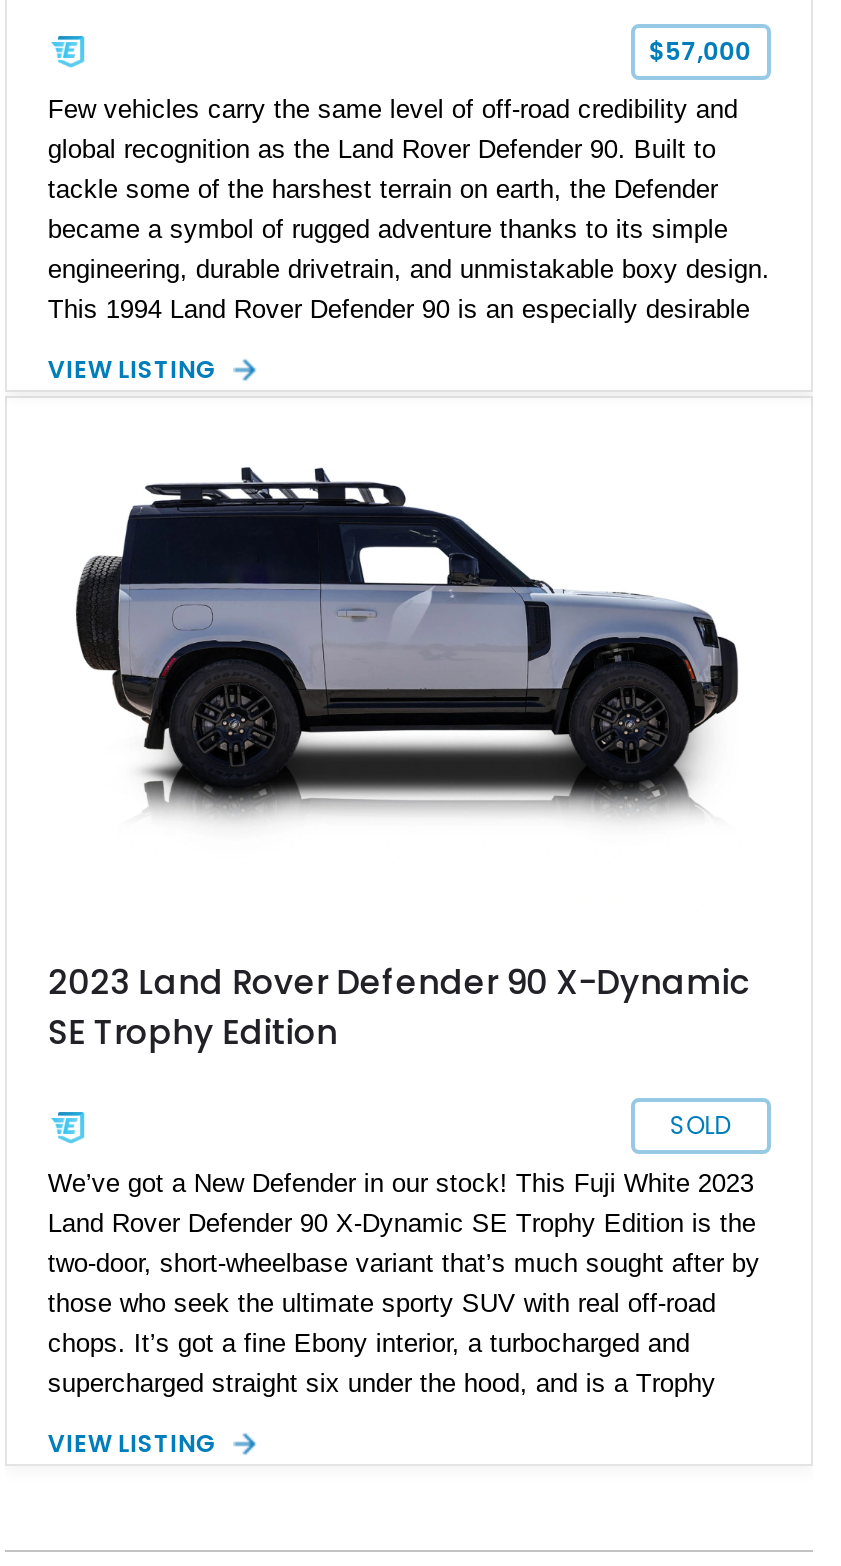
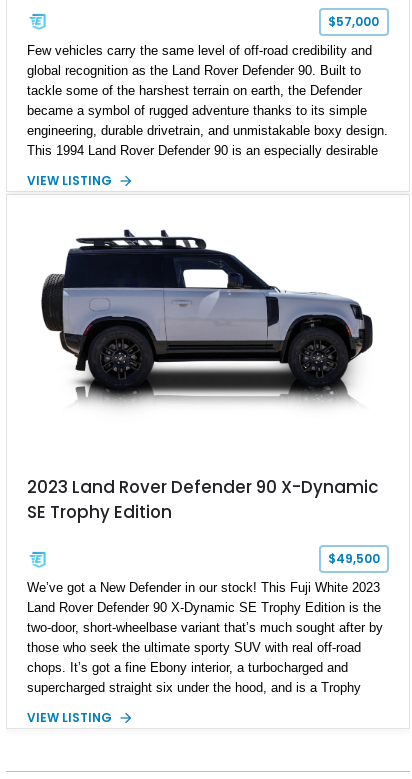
[670,1109,730,1143] SOLD -> [328,550,380,567] $49,500

